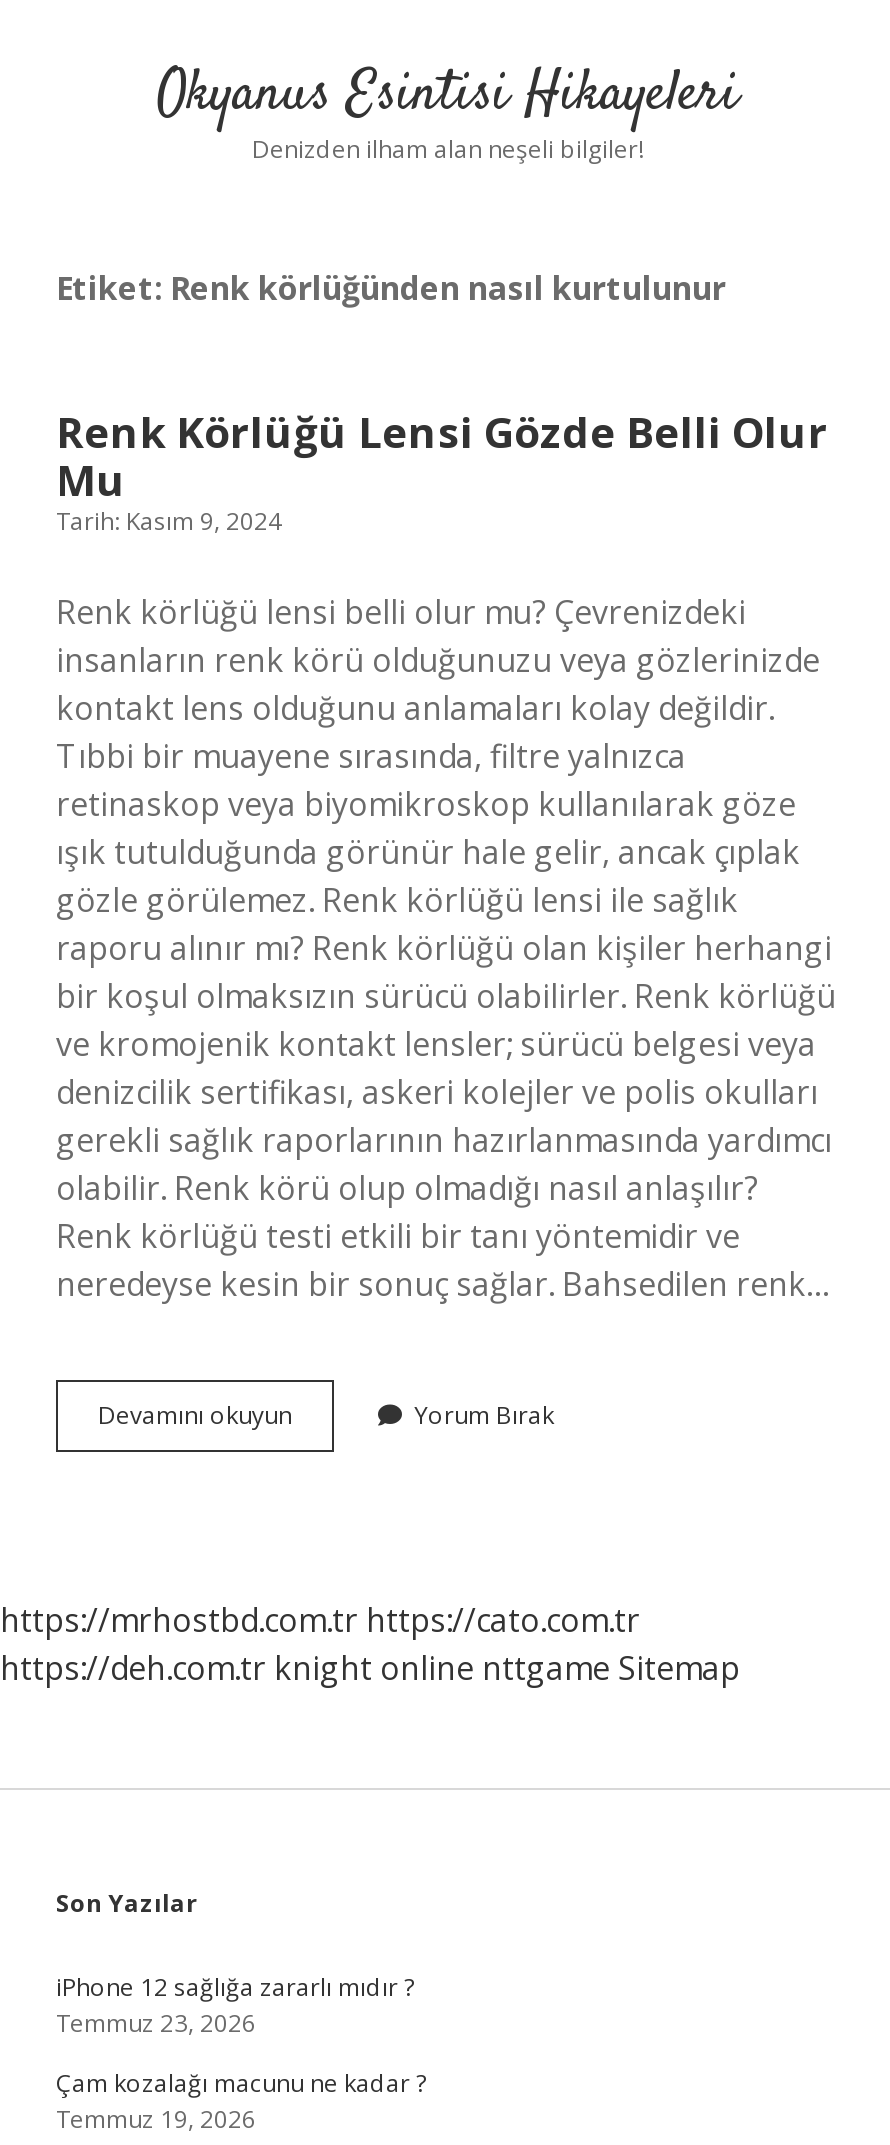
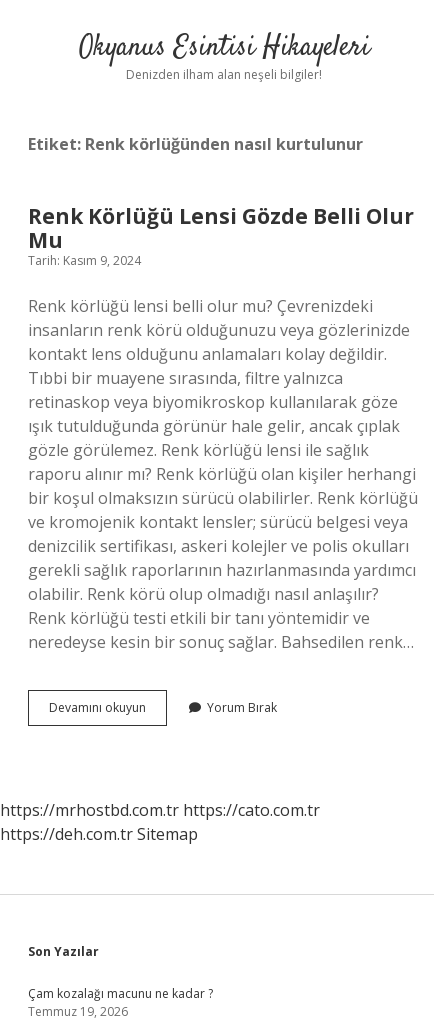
[0,1646,740,1690] https://deh.com.tr knight online nttgame Sitemap -> [0,823,198,845] https://deh.com.tr Sitemap
[56,1970,414,2040] iPhone 12 sağlığa zararlı mıdır ? | Temmuz 23, 2026 -> none

